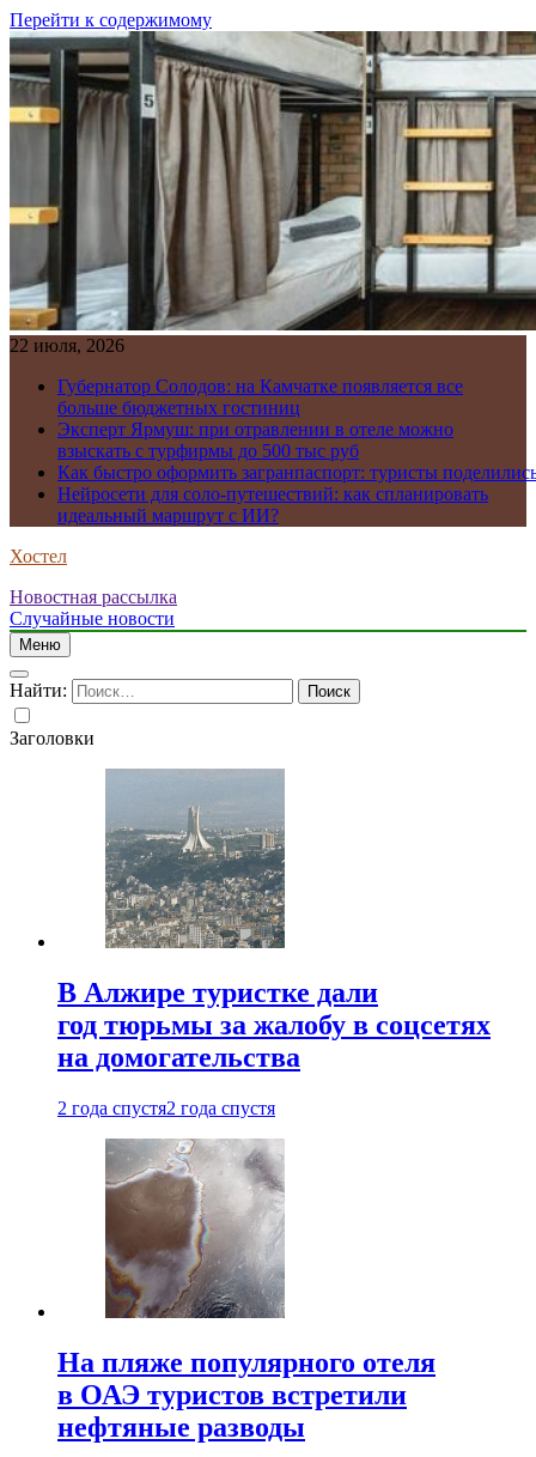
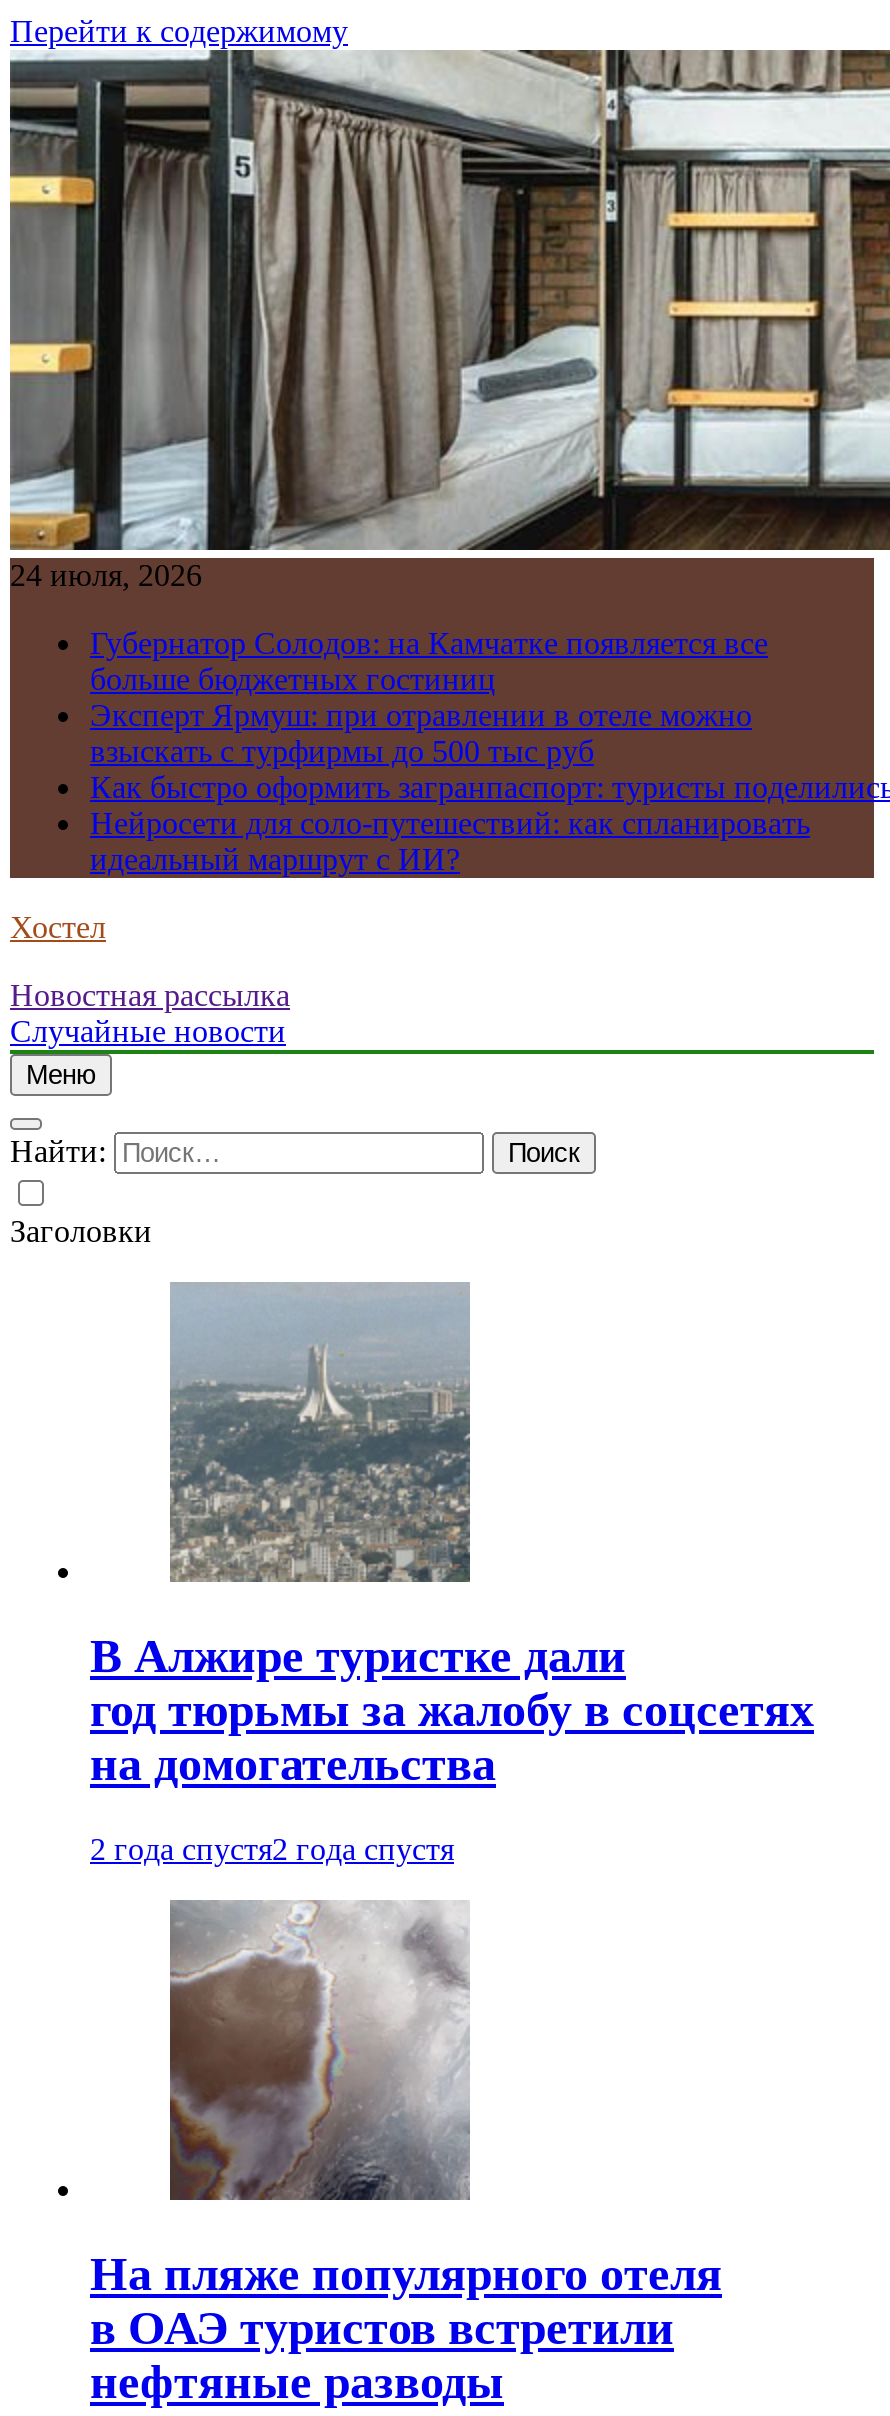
[10,335,124,356] 22 июля, 2026 -> [10,558,202,592] 24 июля, 2026

